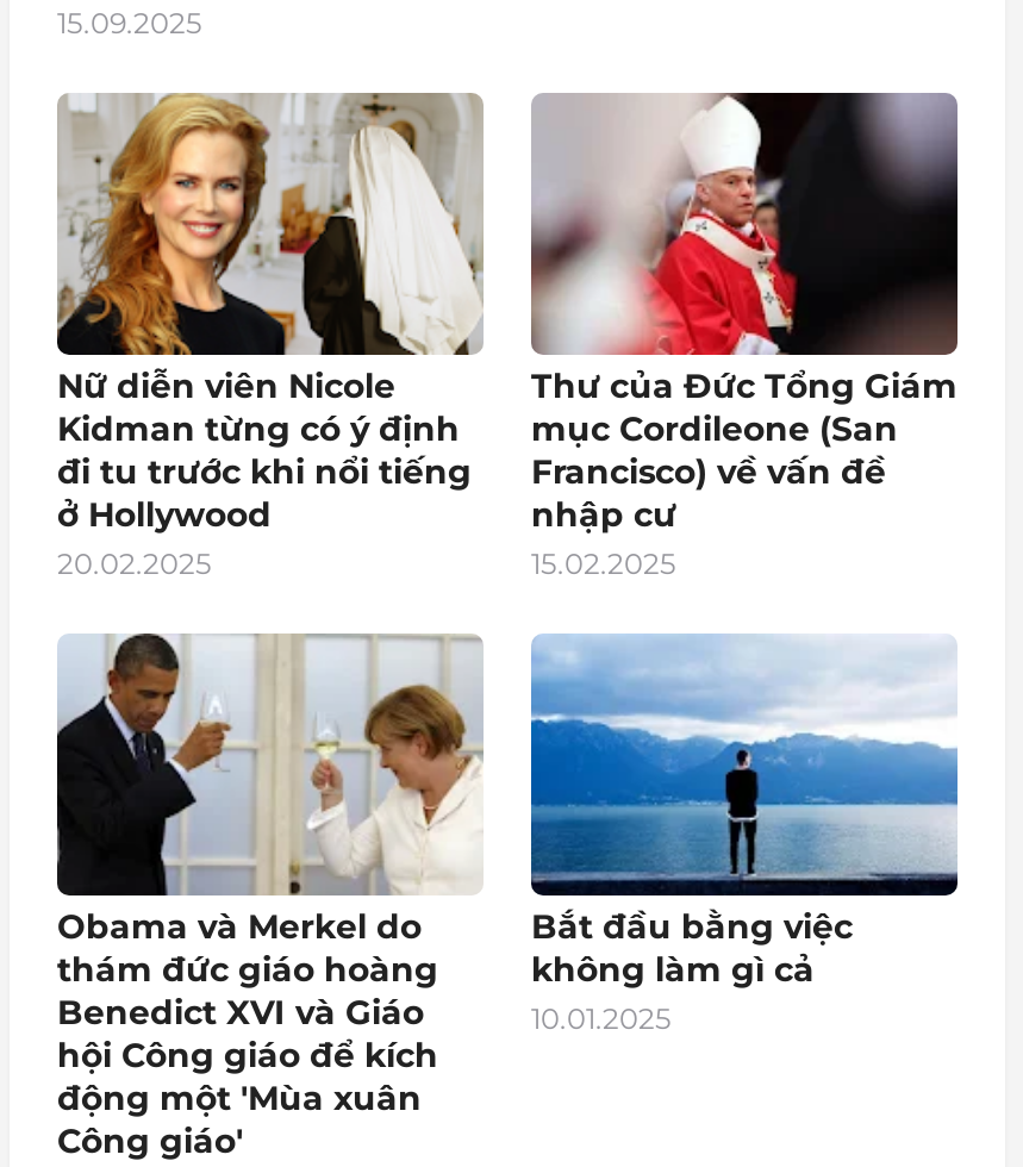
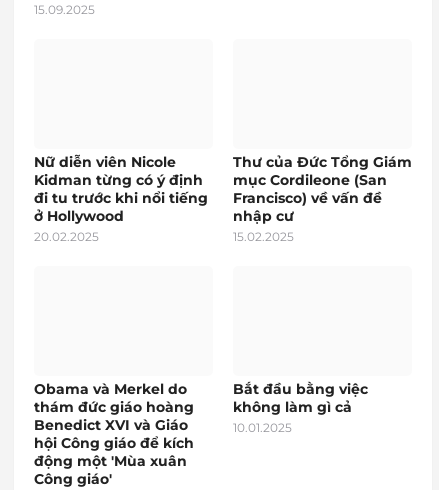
[55,91,486,357] [image] -> none
[529,91,960,357] [image] -> none
[55,631,484,898] [image] -> none
[529,634,960,898] [image] -> none

